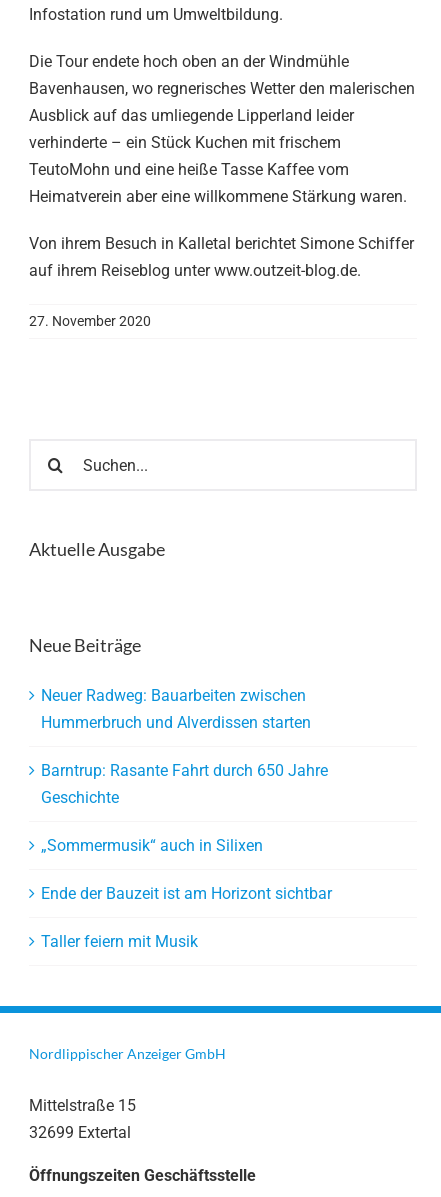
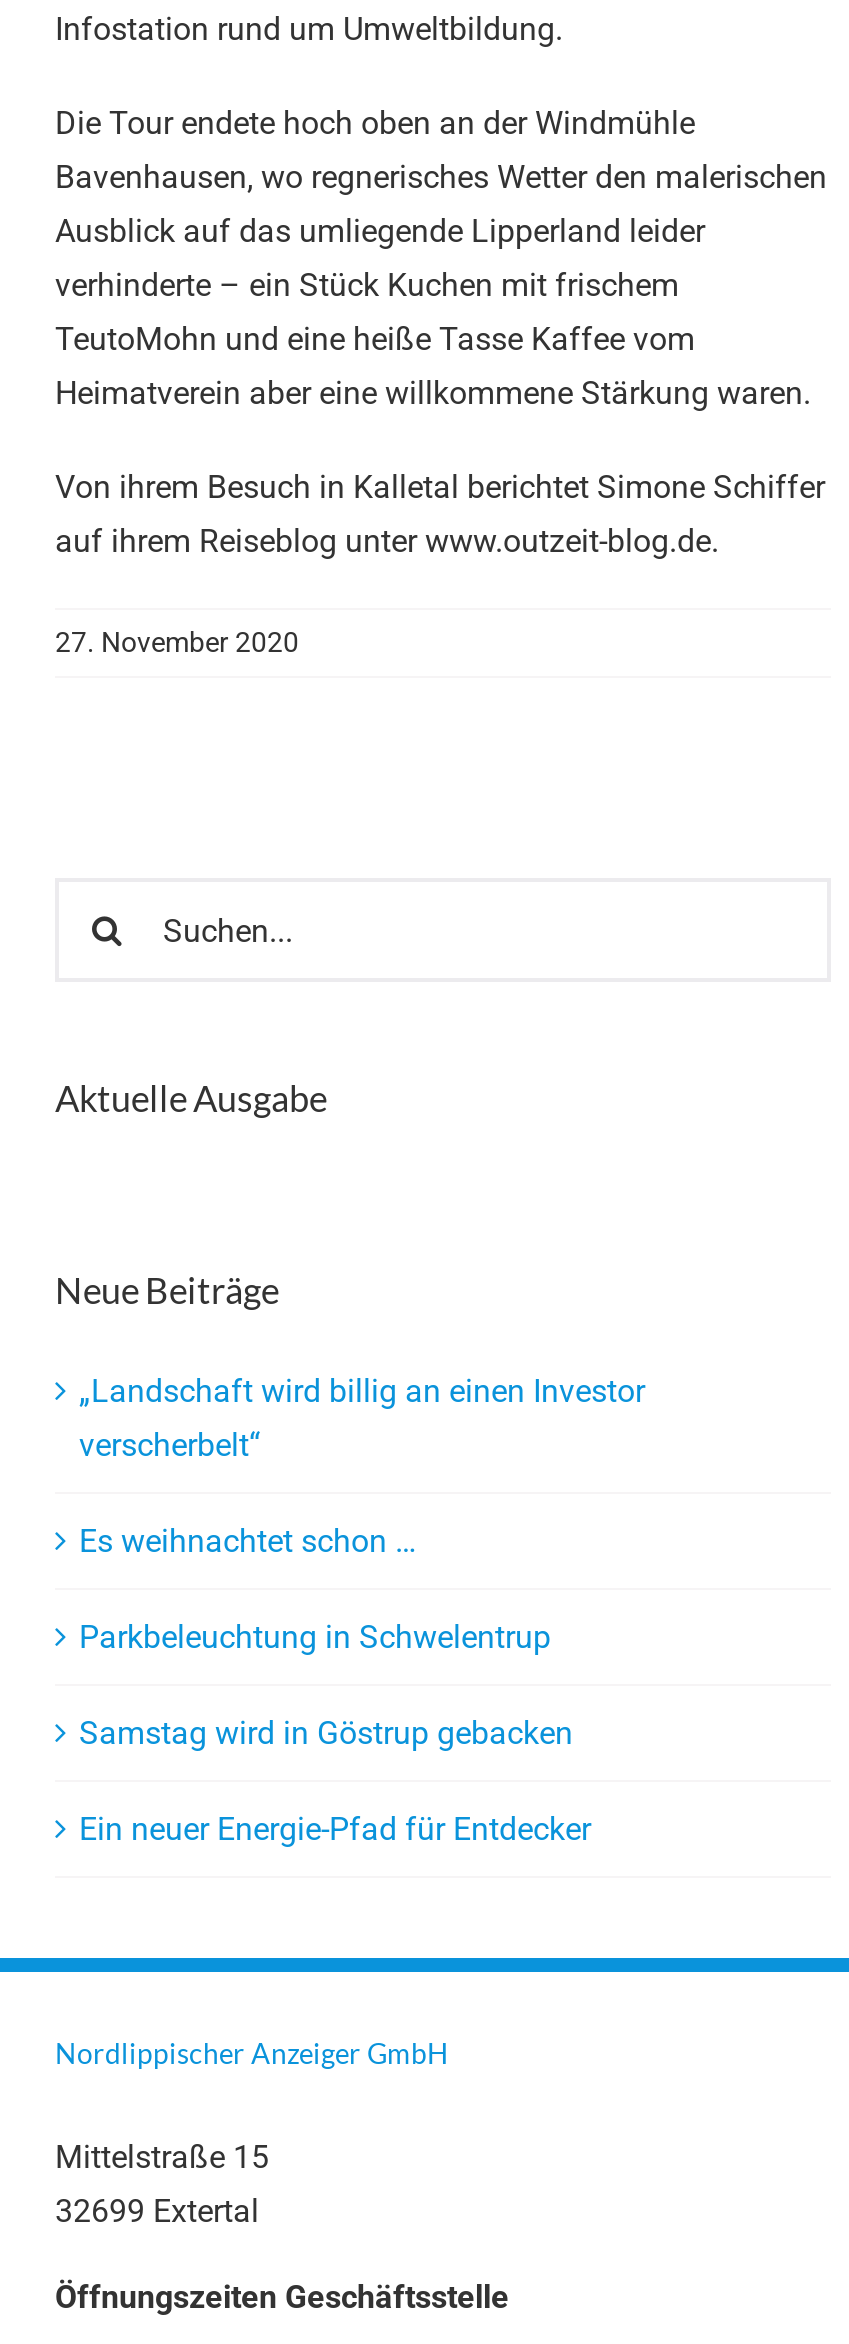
[41,686,311,732] Neuer Radweg: Bauarbeiten zwischen | Hummerbruch und Alverdissen starten -> [79,1372,645,1464] „Landschaft wird billig an einen Investor | verscherbelt“
[41,761,328,807] Barntrup: Rasante Fahrt durch 650 Jahre | Geschichte -> [79,1522,417,1560] Es weihnachtet schon …
[41,836,263,855] „Sommermusik“ auch in Silixen -> [79,1618,551,1656] Parkbeleuchtung in Schwelentrup
[41,884,332,903] Ende der Bauzeit ist am Horizont sichtbar -> [79,1714,573,1752] Samstag wird in Göstrup gebacken
[41,932,198,951] Taller feiern mit Musik -> [79,1810,591,1848] Ein neuer Energie-Pfad für Entdecker

